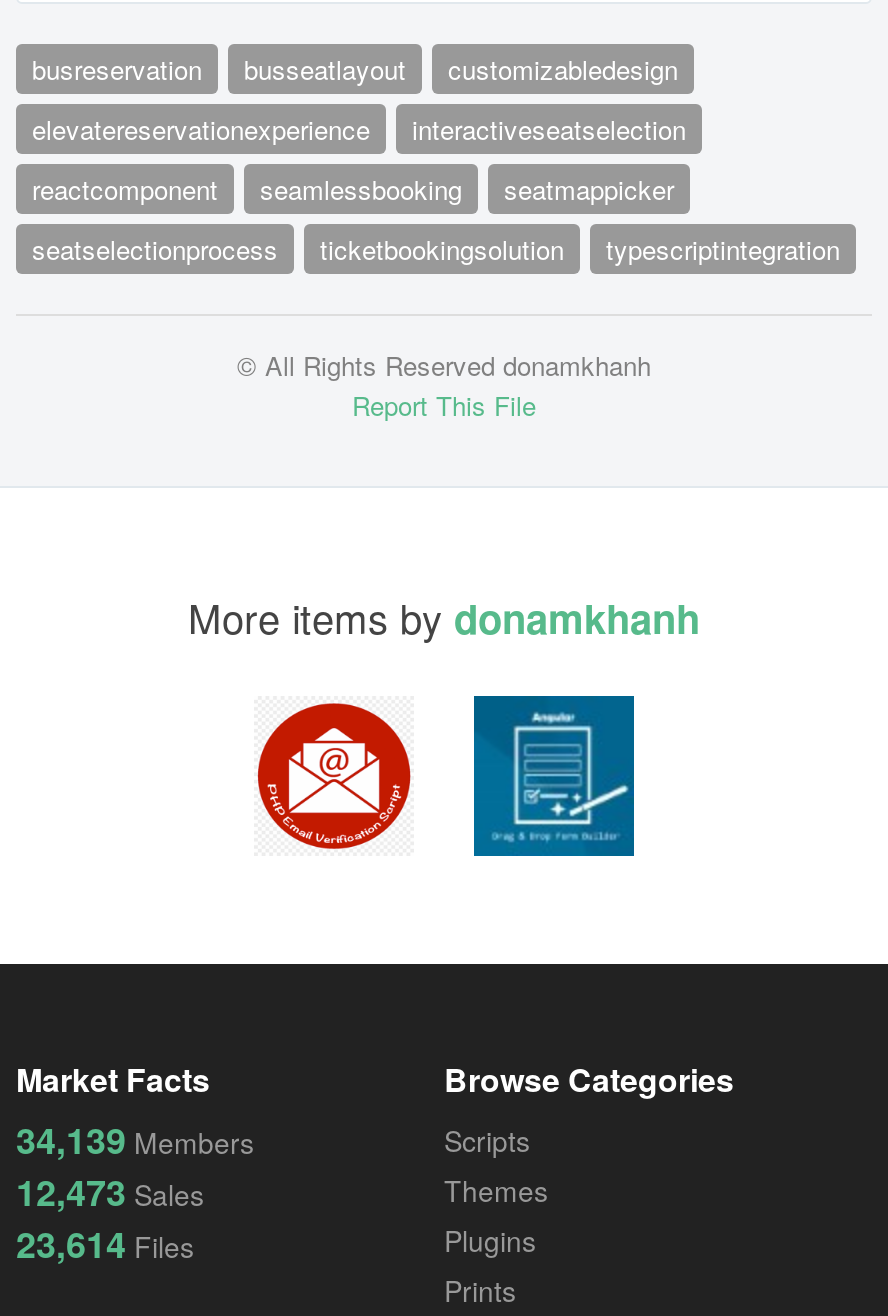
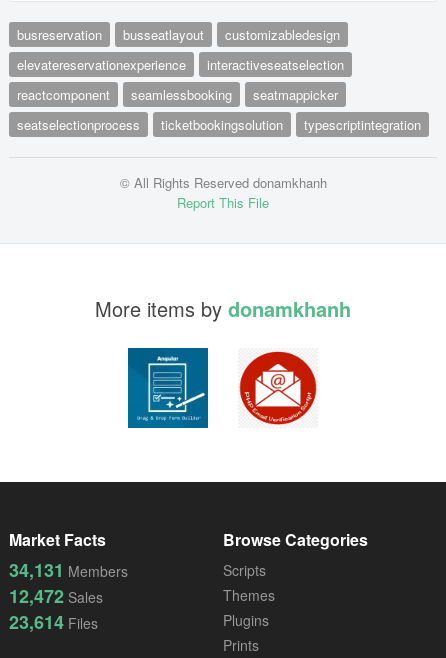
[254,696,414,856] [image] -> [127,347,209,429] [image]
[472,694,636,858] [image] -> [238,348,318,428] [image]
[16,1114,254,1166] 34,139 Members -> [9,557,128,583] 34,131 Members
[16,1166,204,1218] 12,473 Sales -> [9,583,103,609] 12,472 Sales

